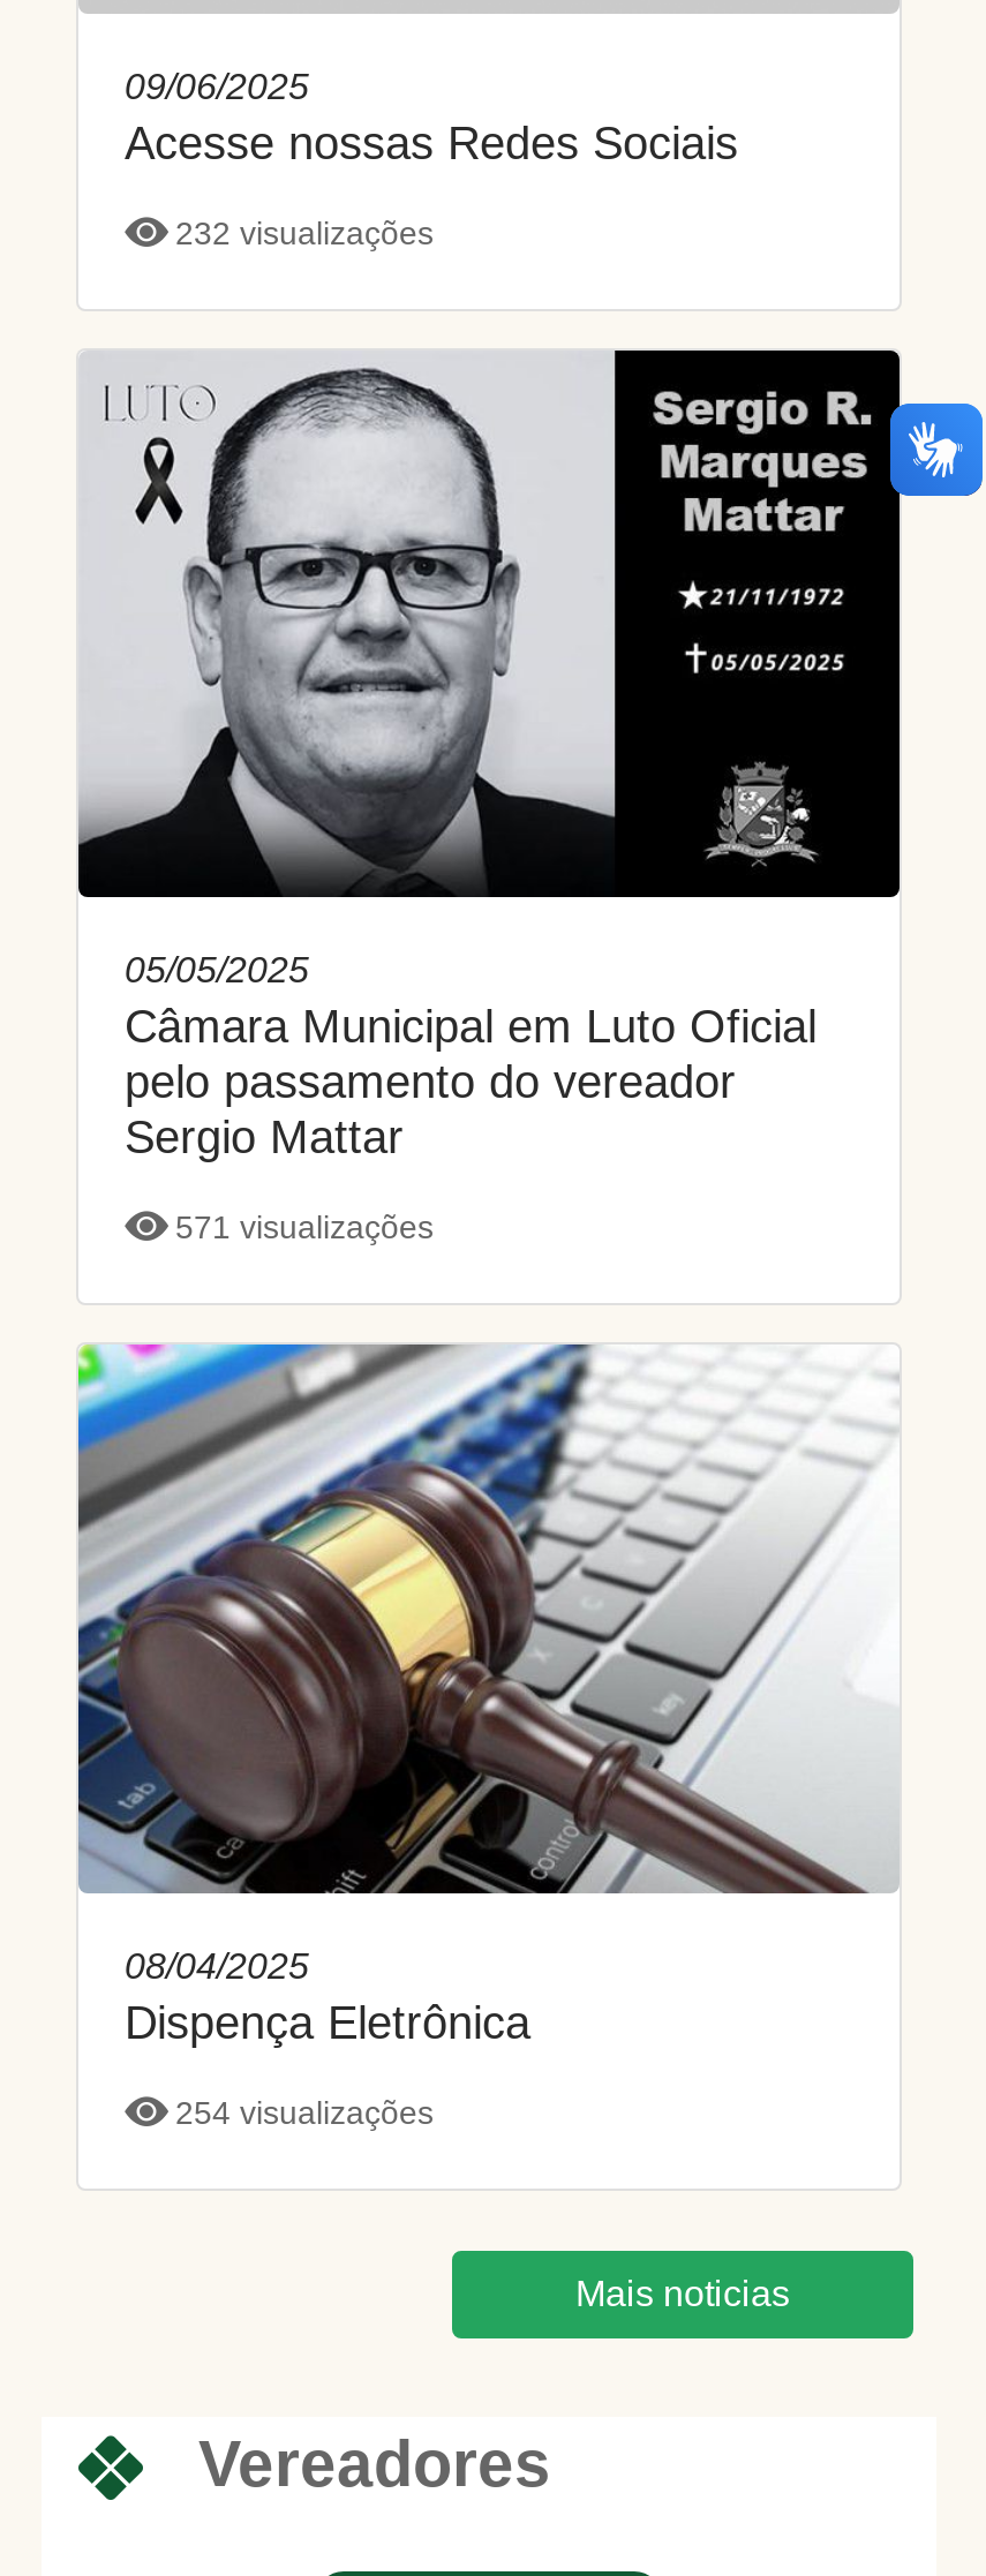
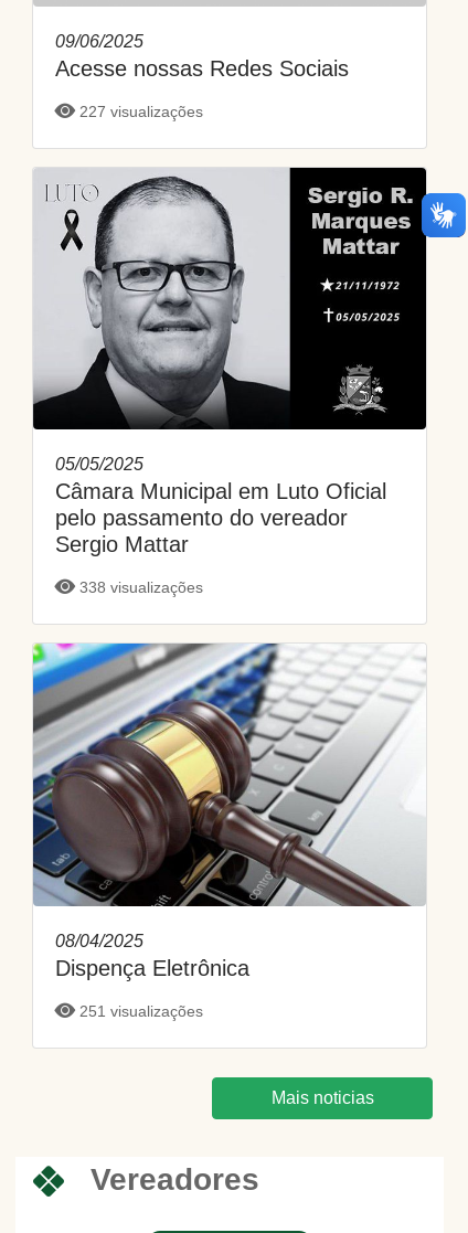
[166,214,434,251] 232 visualizações -> [75,102,203,120] 227 visualizações
[166,1209,434,1246] 571 visualizações -> [75,579,203,596] 338 visualizações
[166,2093,434,2130] 254 visualizações -> [75,1002,203,1019] 251 visualizações

